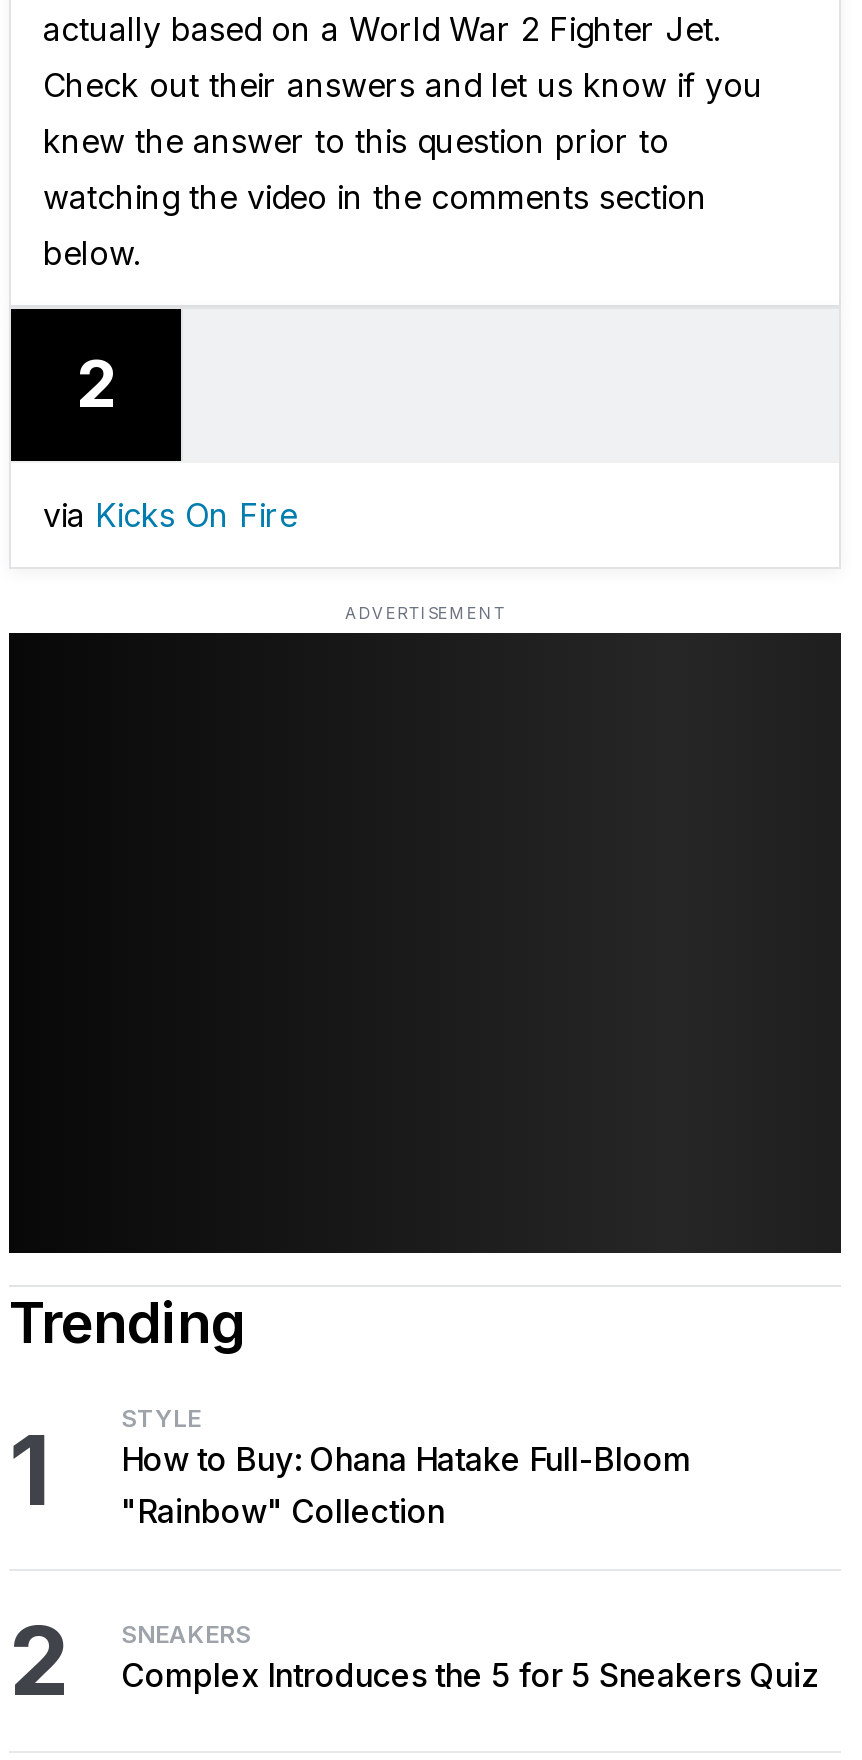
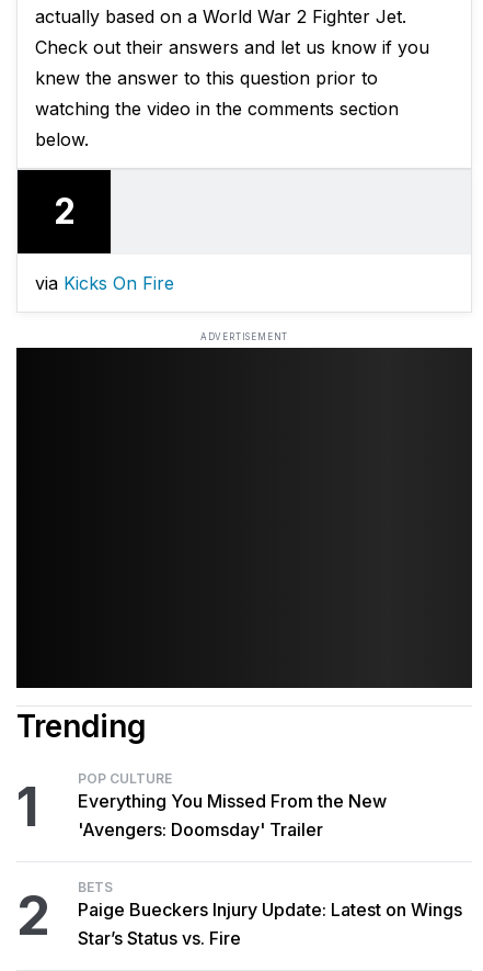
[121,1403,691,1531] STYLE | How to Buy: Ohana Hatake Full-Bloom | "Rainbow" Collection -> [78,770,387,840] POP CULTURE | Everything You Missed From the New | 'Avengers: Doomsday' Trailer
[121,1619,819,1695] SNEAKERS | Complex Introduces the 5 for 5 Sneakers Quiz -> [78,879,462,949] BETS | Paige Bueckers Injury Update: Latest on Wings | Star’s Status vs. Fire

